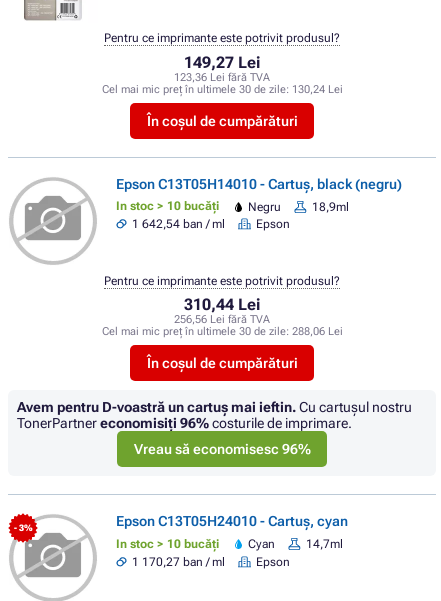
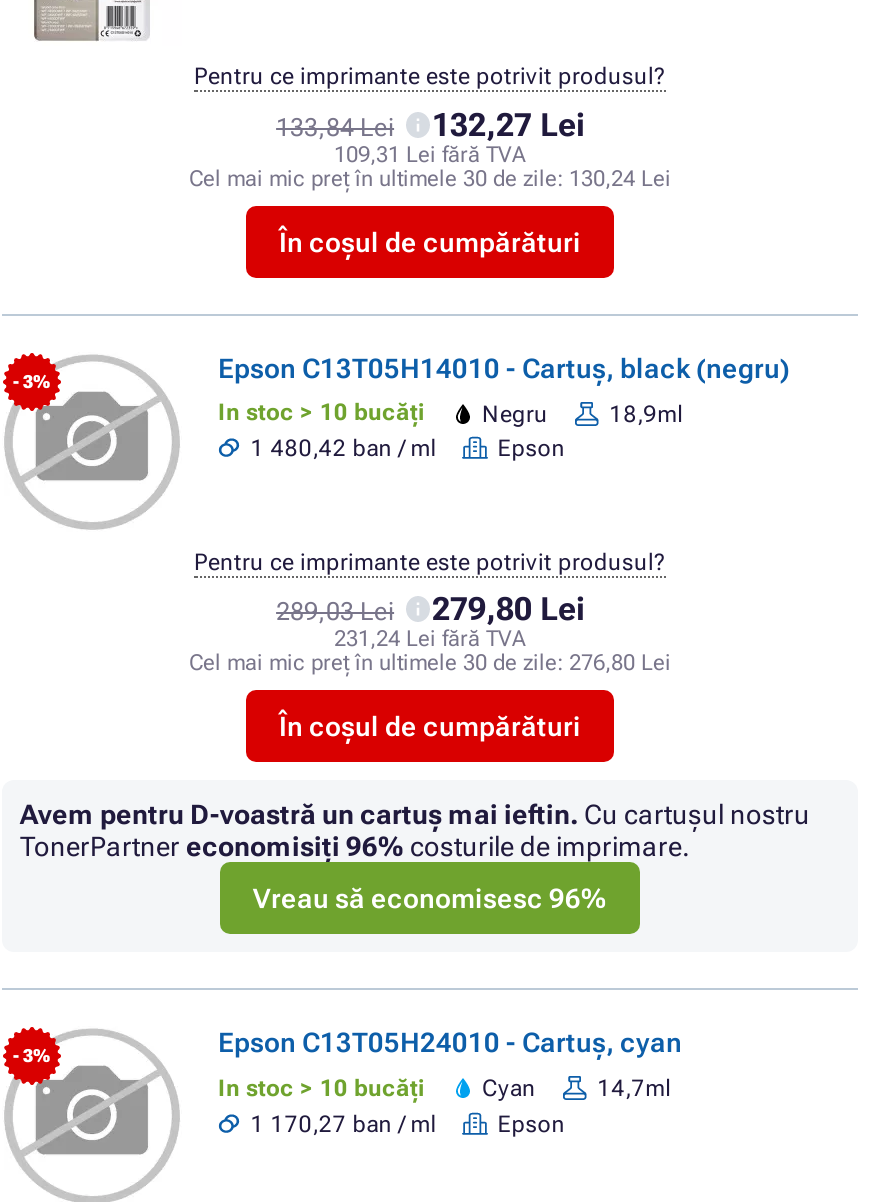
[174,53,270,84] 149,27 Lei | 123,36 Lei fără TVA -> [276,105,584,167] 133,84 Lei | 132,27 Lei | 109,31 Lei fără TVA
none -> [13,372,51,392] - 3%
[132,217,225,231] 1 642,54 ban / ml -> [250,434,436,462] 1 480,42 ban / ml
[101,295,342,338] 310,44 Lei | 256,56 Lei fără TVA | Cel mai mic preț în ultimele 30 de zile: 288,06 Lei -> [189,590,671,676] 289,03 Lei | 279,80 Lei | 231,24 Lei fără TVA | Cel mai mic preț în ultimele 30 de zile: 276,80 Lei

